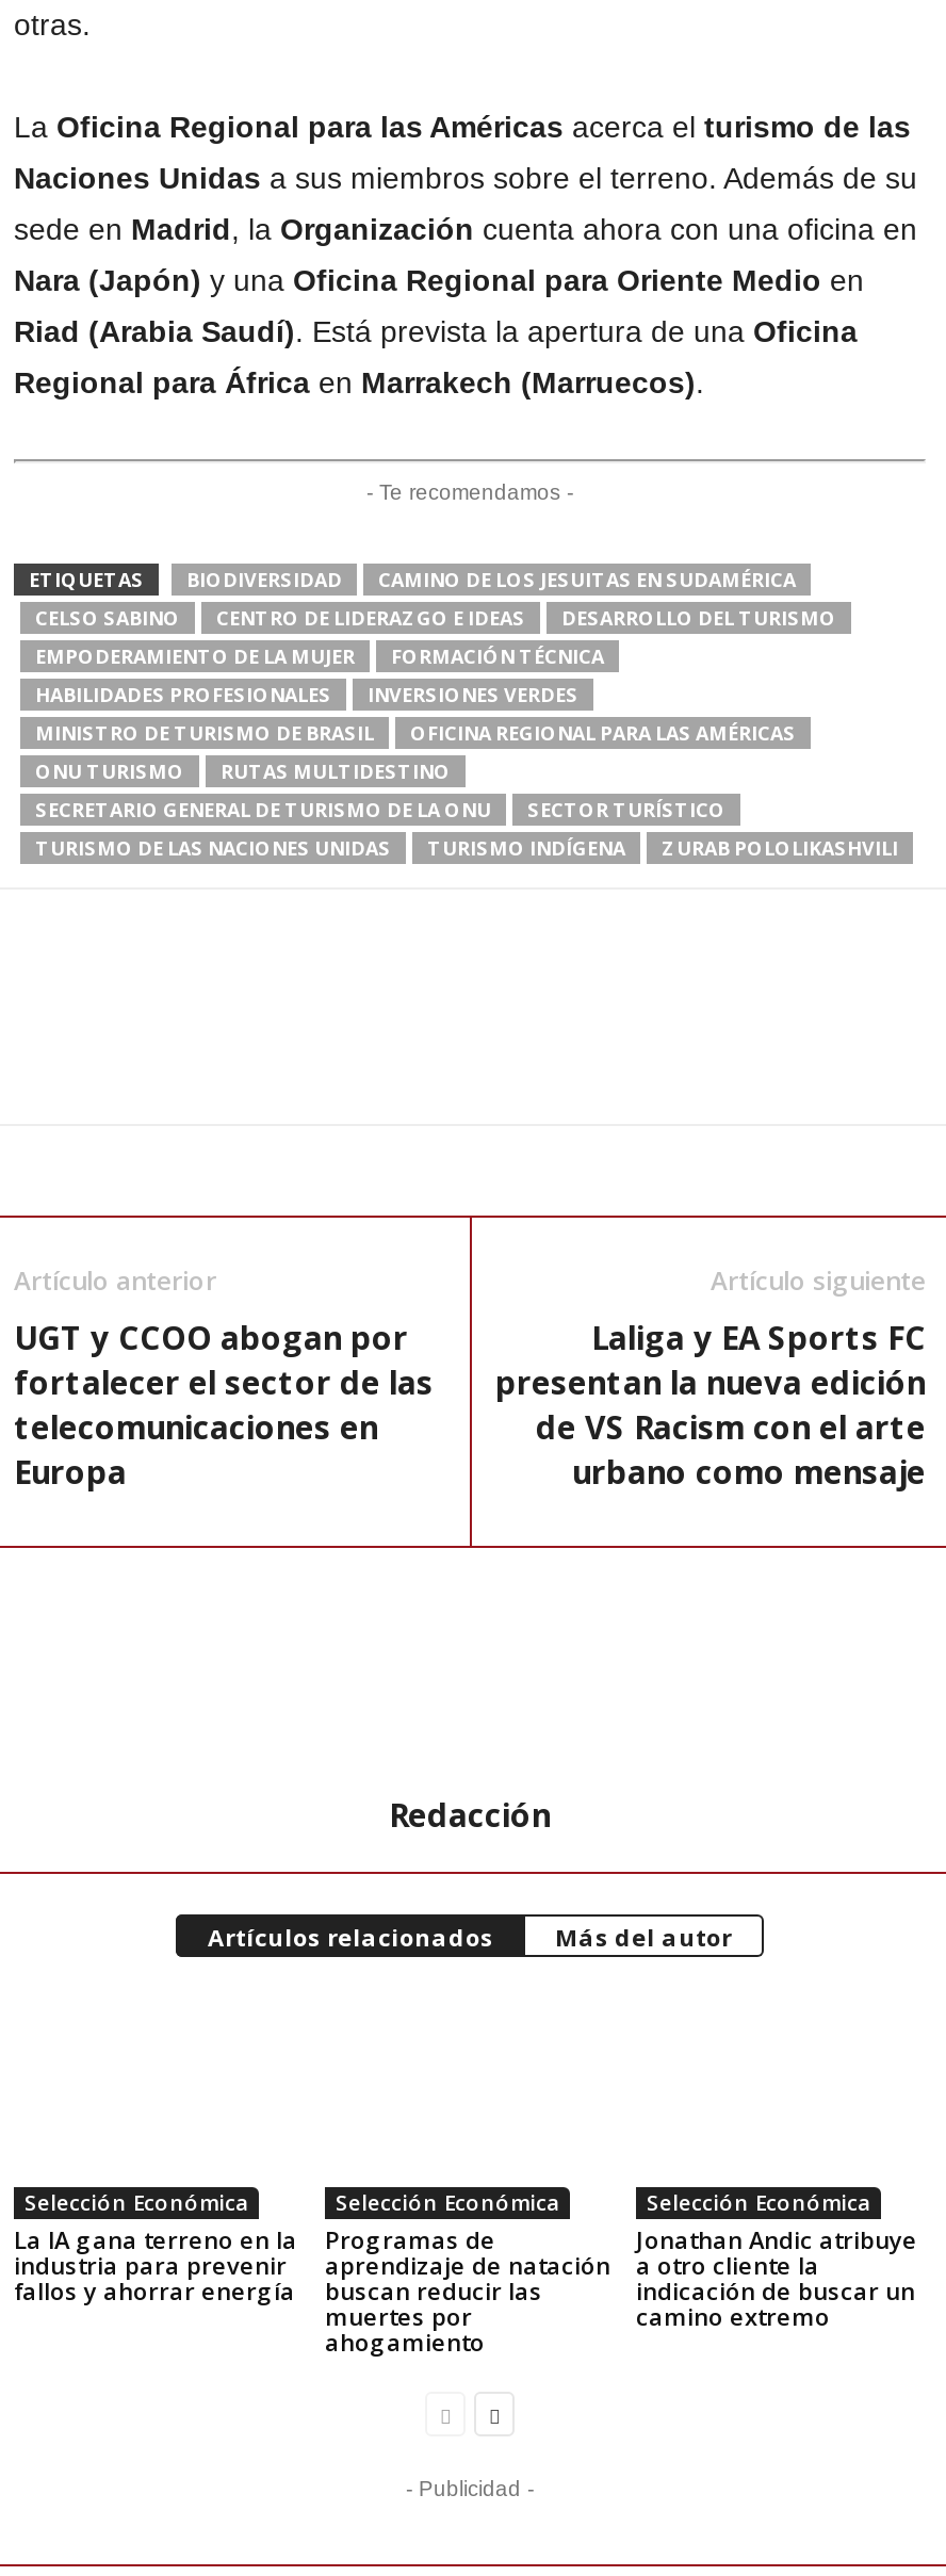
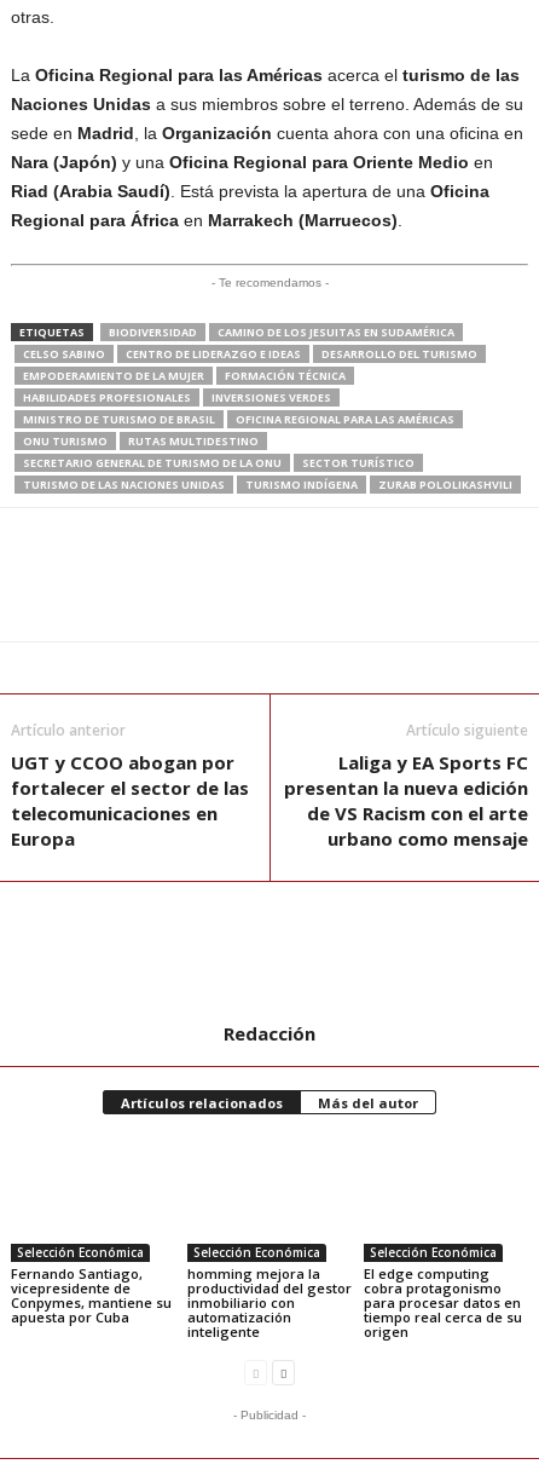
[14,2224,297,2307] La IA gana terreno en la | industria para prevenir | fallos y ahorrar energía -> [11,1265,172,1326] Fernando Santiago, | vicepresidente de | Conpymes, mantiene su | apuesta por Cuba
[325,2224,610,2358] Programas de | aprendizaje de natación | buscan reducir las | muertes por | ahogamiento -> [187,1265,352,1341] homming mejora la | productividad del gestor | inmobiliario con | automatización | inteligente
[636,2224,917,2333] Jonathan Andic atribuye | a otro cliente la | indicación de buscar un | camino extremo -> [364,1265,522,1341] El edge computing | cobra protagonismo | para procesar datos en | tiempo real cerca de su | origen

